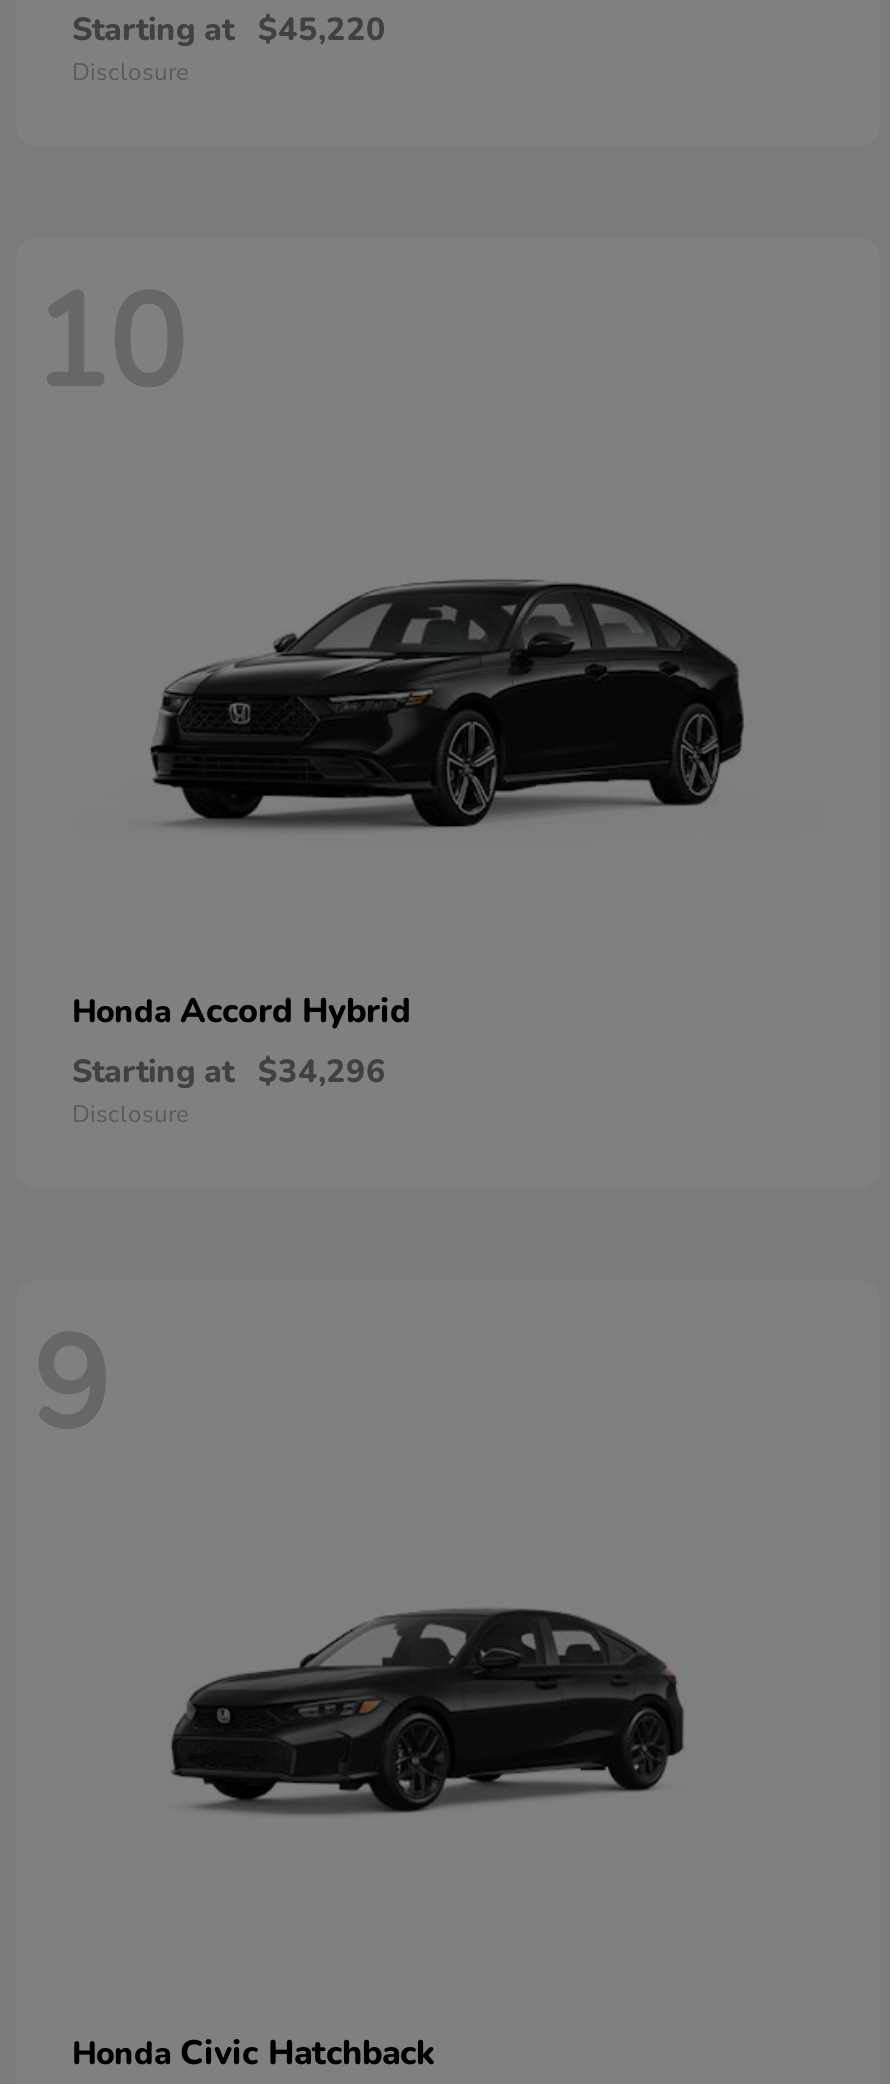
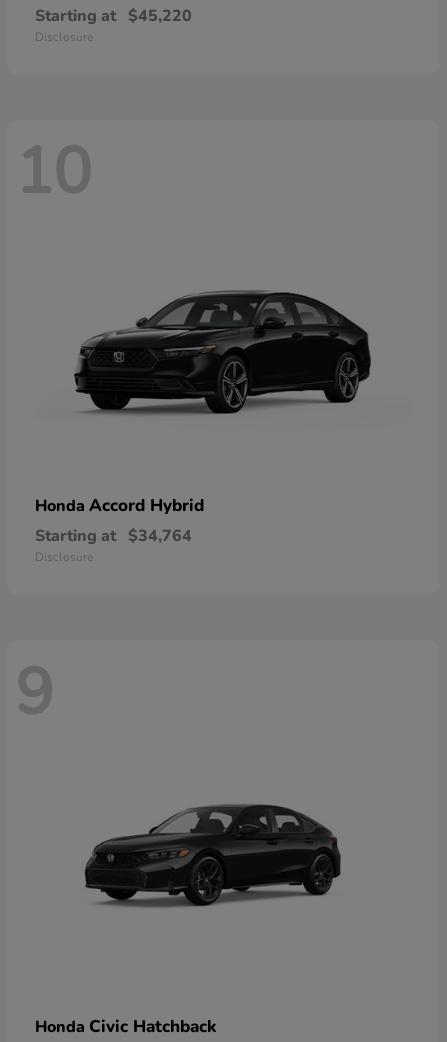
[72,1051,386,1095] Starting at $34,296 -> [35,525,192,547] Starting at $34,764

